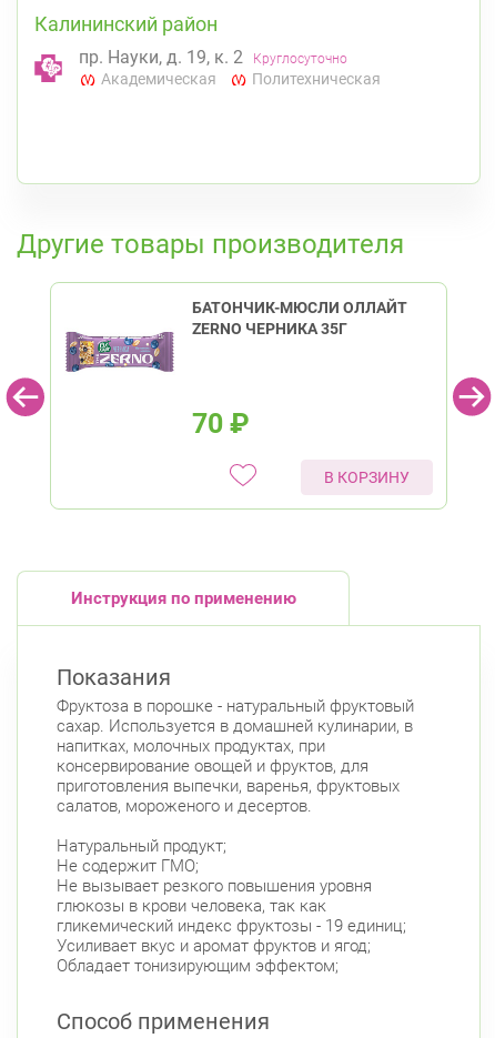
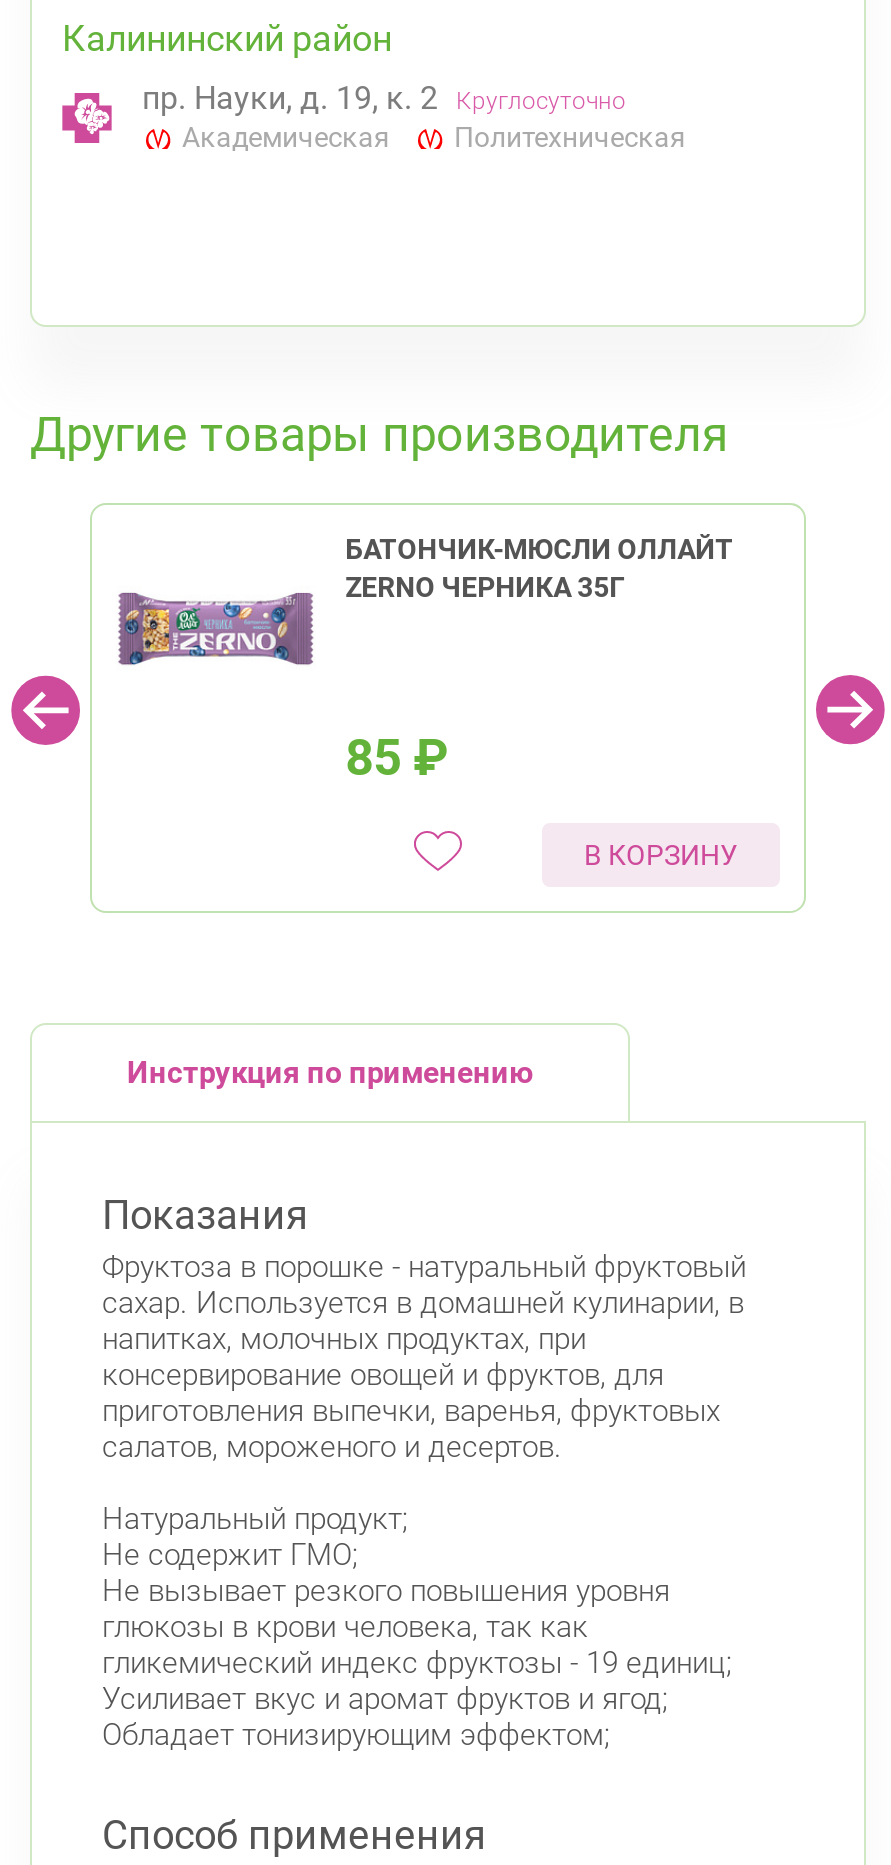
[192,407,249,439] 70 ₽ -> [345,728,449,786] 85 ₽

